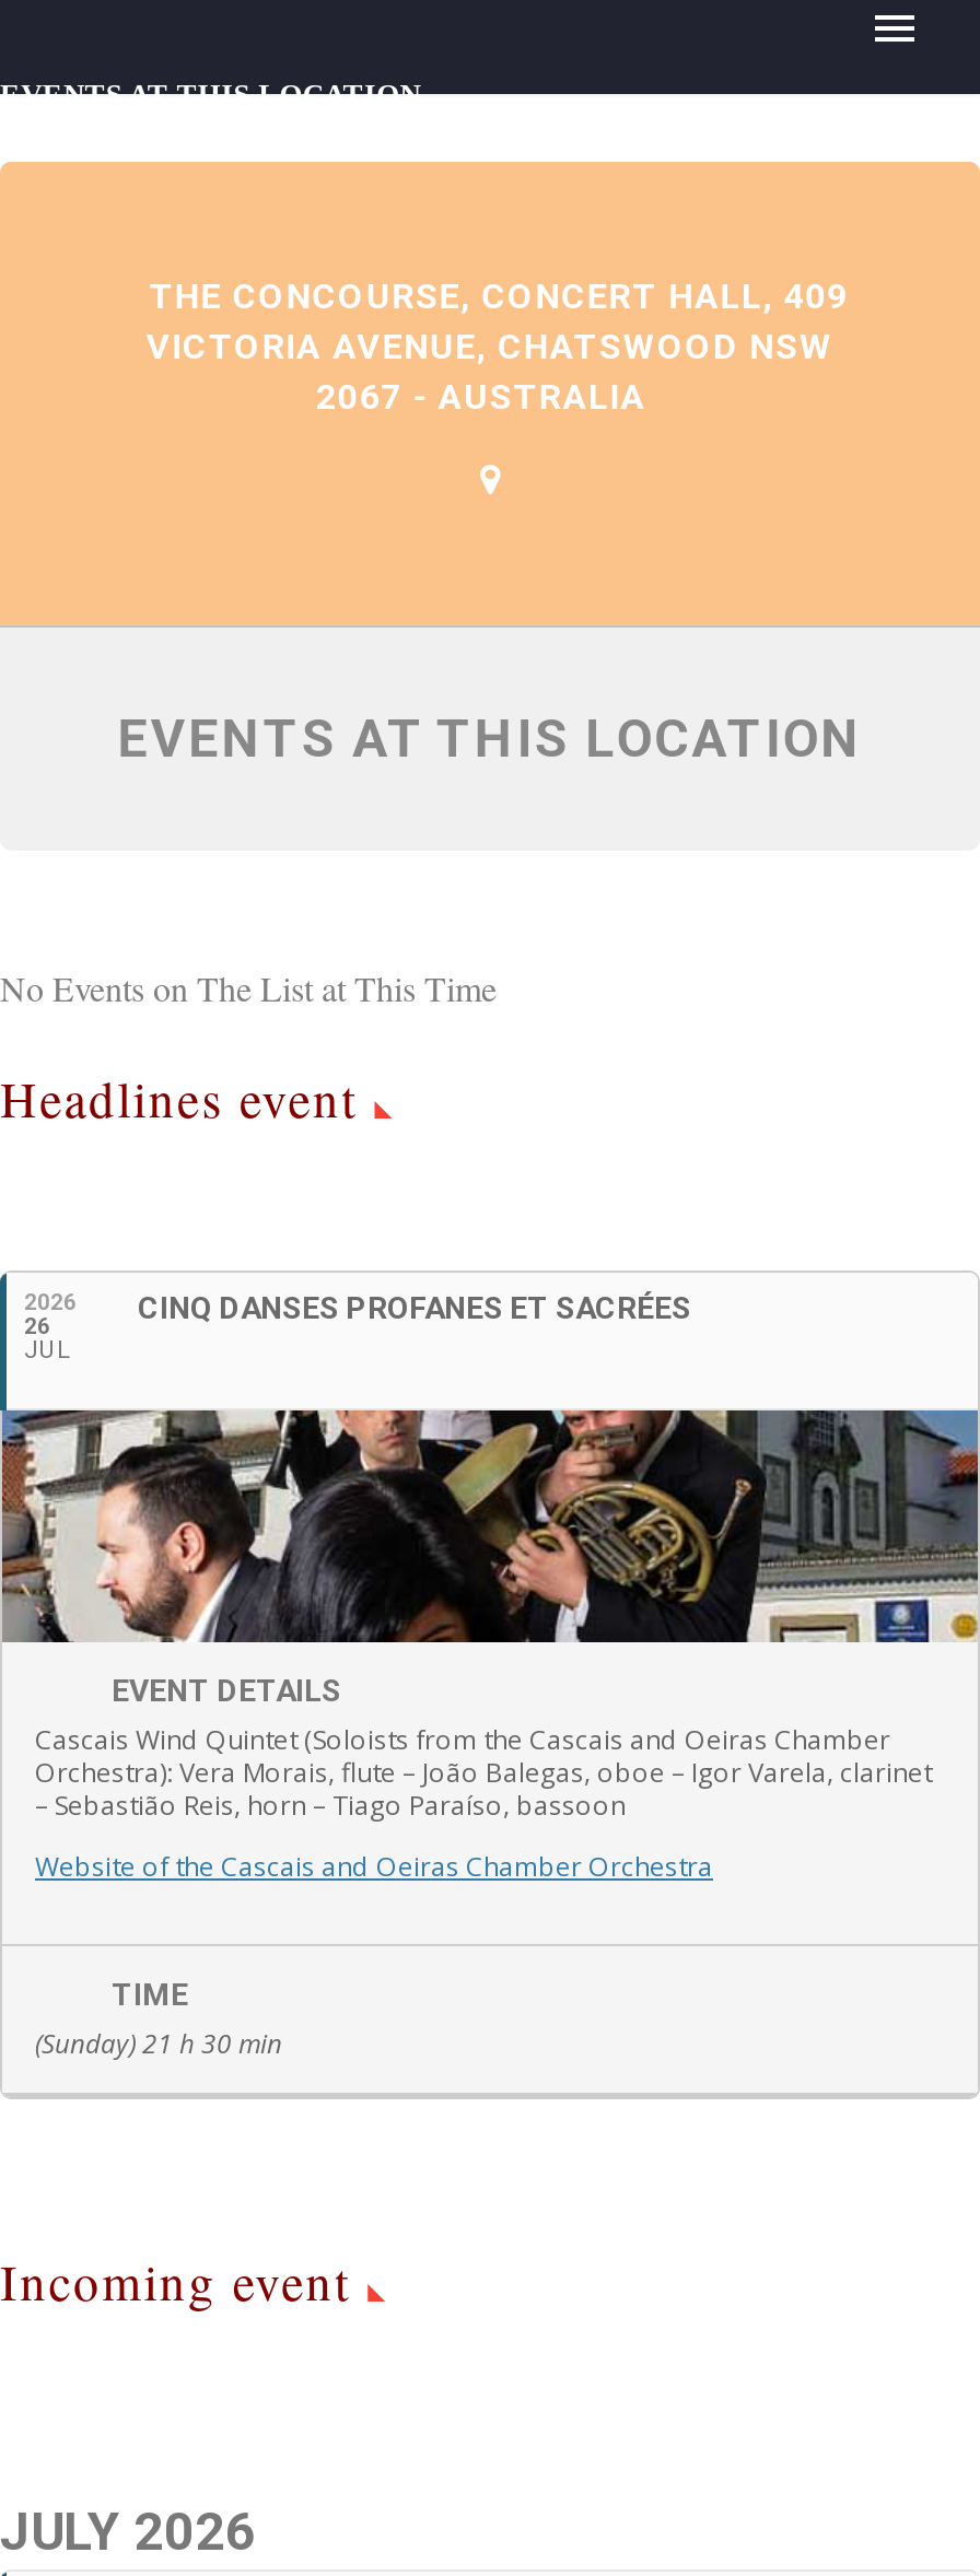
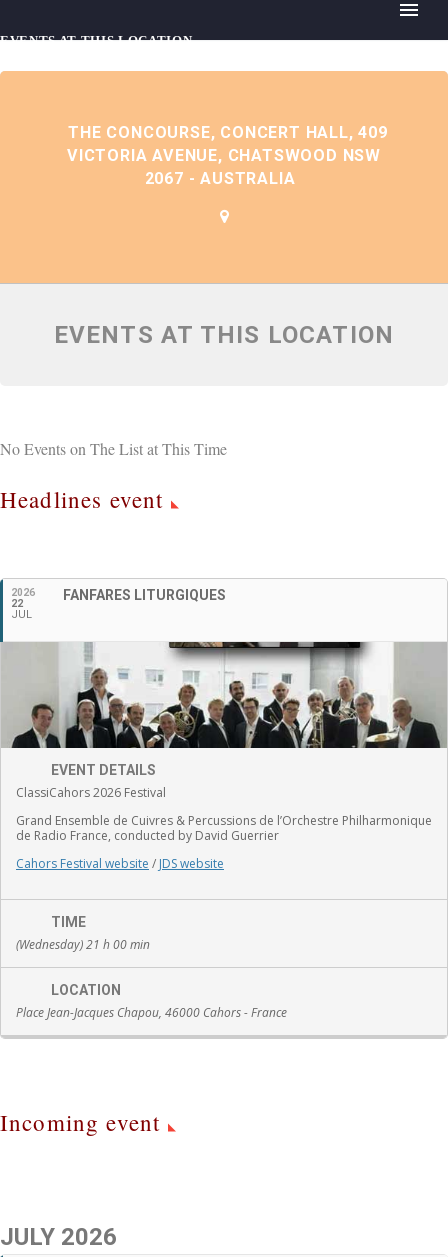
[138,1290,691,1325] CINQ DANSES PROFANES ET SACRÉES -> [63,587,226,603] FANFARES LITURGIQUES
[24,1314,50,1338] 26 -> [11,598,23,609] 22
[7,1408,973,1885] [image] | Cascais Wind Quintet (Soloists from the Cascais and Oeiras Chamber | Orchestra): Vera Morais, flute – João Balegas, oboe – Igor Varela, clarinet | – Sebastião Reis, horn – Tiago Paraíso, bassoon | Website of the Cascais and Oeiras Chamber Orchestra -> [3,641,445,872] [image] | ClassiCahors 2026 Festival | Grand Ensemble de Cuivres & Percussions de l’Orchestre Philharmonique | de Radio France, conducted by David Guerrier | Cahors Festival website / JDS website
[35,2024,282,2062] (Sunday) 21 h 30 min -> [16,936,287,1021] (Wednesday) 21 h 00 min | LOCATION | Place Jean-Jacques Chapou, 46000 Cahors - France

